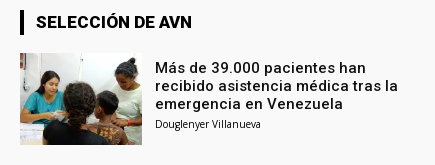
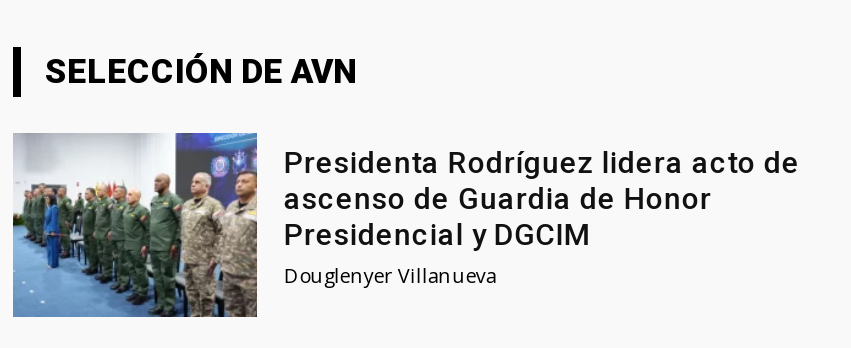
[19,53,398,146] [image] | Más de 39.000 pacientes han | recibido asistencia médica tras la | emergencia en Venezuela -> [11,131,800,319] [image] | Presidenta Rodríguez lidera acto de | ascenso de Guardia de Honor | Presidencial y DGCIM

